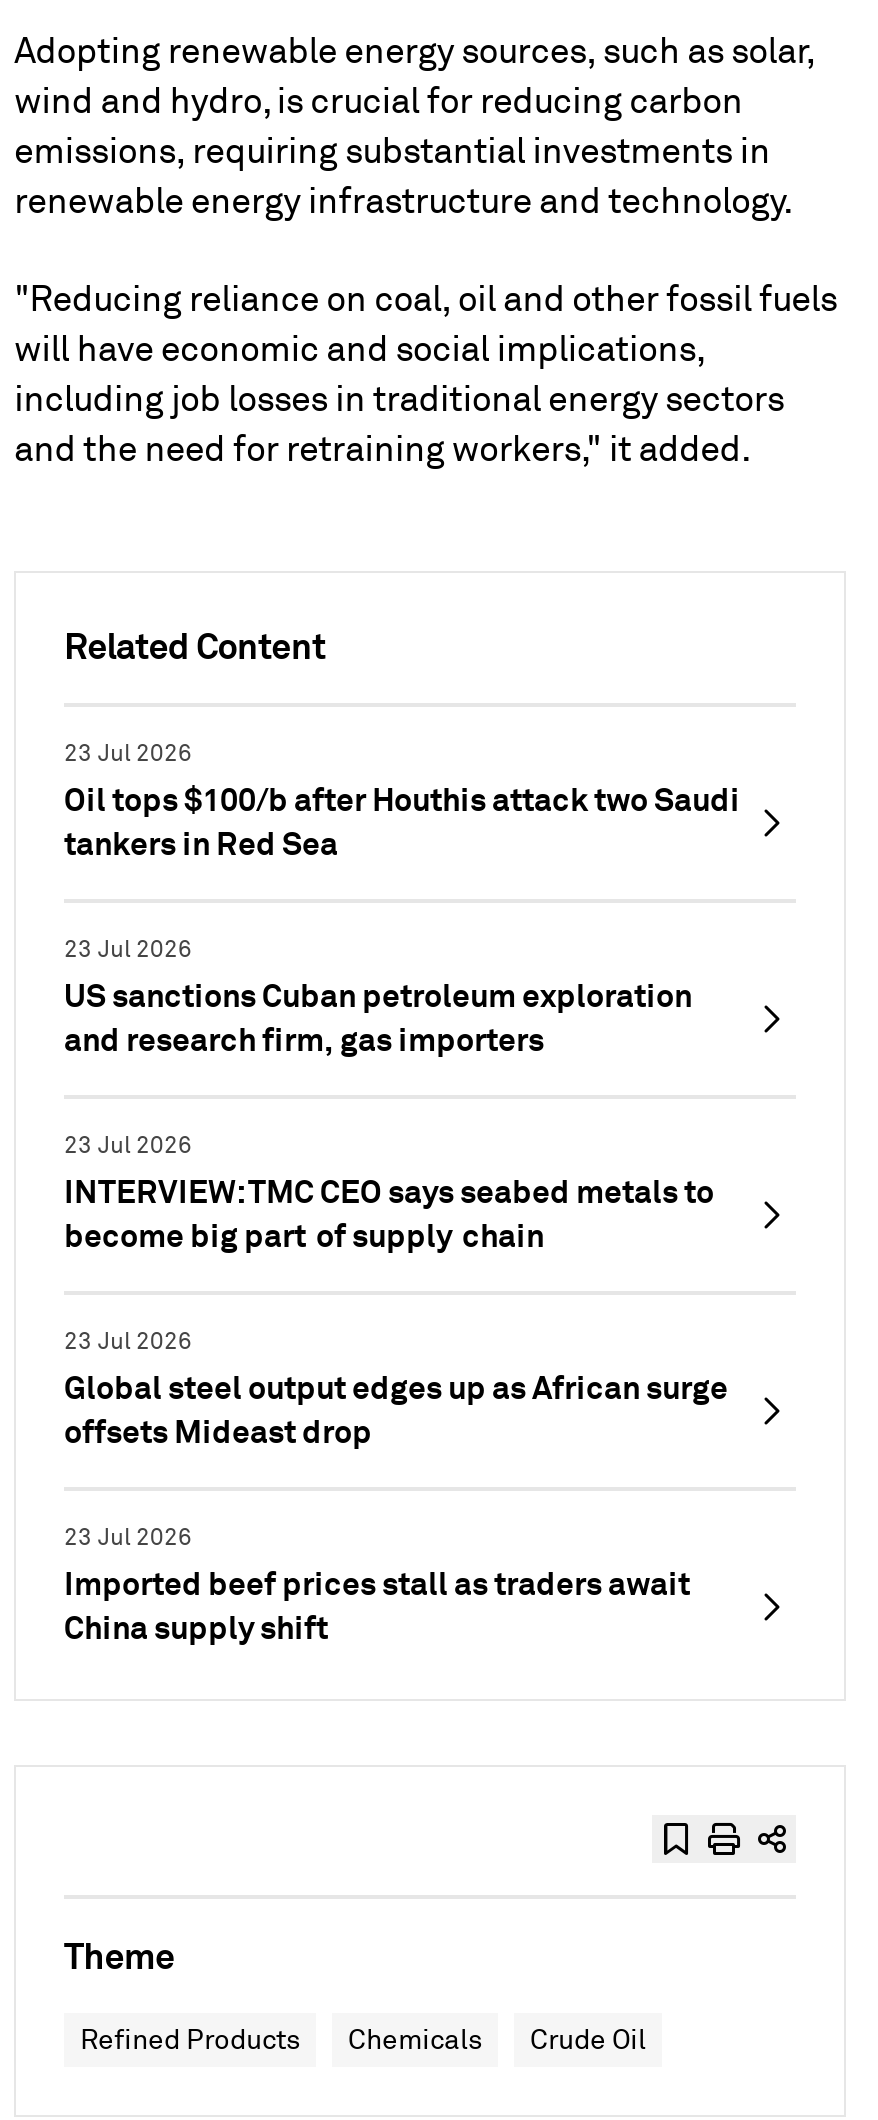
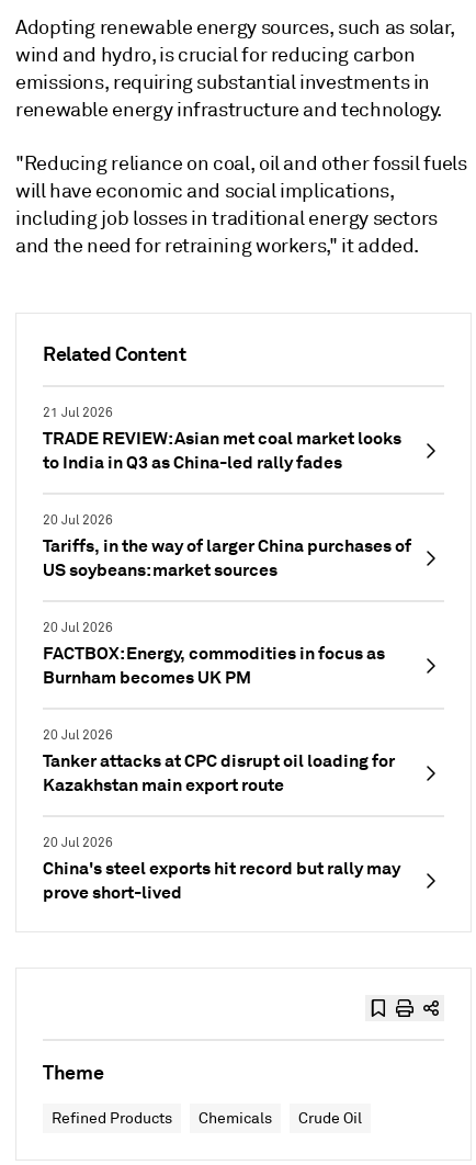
[64,738,740,864] 23 Jul 2026 | Oil tops $100/b after Houthis attack two Saudi | tankers in Red Sea -> [43,404,401,474] 21 Jul 2026 | TRADE REVIEW: Asian met coal market looks | to India in Q3 as China-led rally fades
[64,934,692,1060] 23 Jul 2026 | US sanctions Cuban petroleum exploration | and research firm, gas importers -> [43,512,411,581] 20 Jul 2026 | Tariffs, in the way of larger China purchases of | US soybeans: market sources
[64,1130,714,1256] 23 Jul 2026 | INTERVIEW: TMC CEO says seabed metals to | become big part of supply chain -> [43,619,385,689] 20 Jul 2026 | FACTBOX: Energy, commodities in focus as | Burnham becomes UK PM
[64,1326,728,1452] 23 Jul 2026 | Global steel output edges up as African surge | offsets Mideast drop -> [43,727,395,796] 20 Jul 2026 | Tanker attacks at CPC disrupt oil loading for | Kazakhstan main export route
[64,1522,690,1648] 23 Jul 2026 | Imported beef prices stall as traders await | China supply shift -> [43,834,400,904] 20 Jul 2026 | China's steel exports hit record but rally may | prove short-lived

